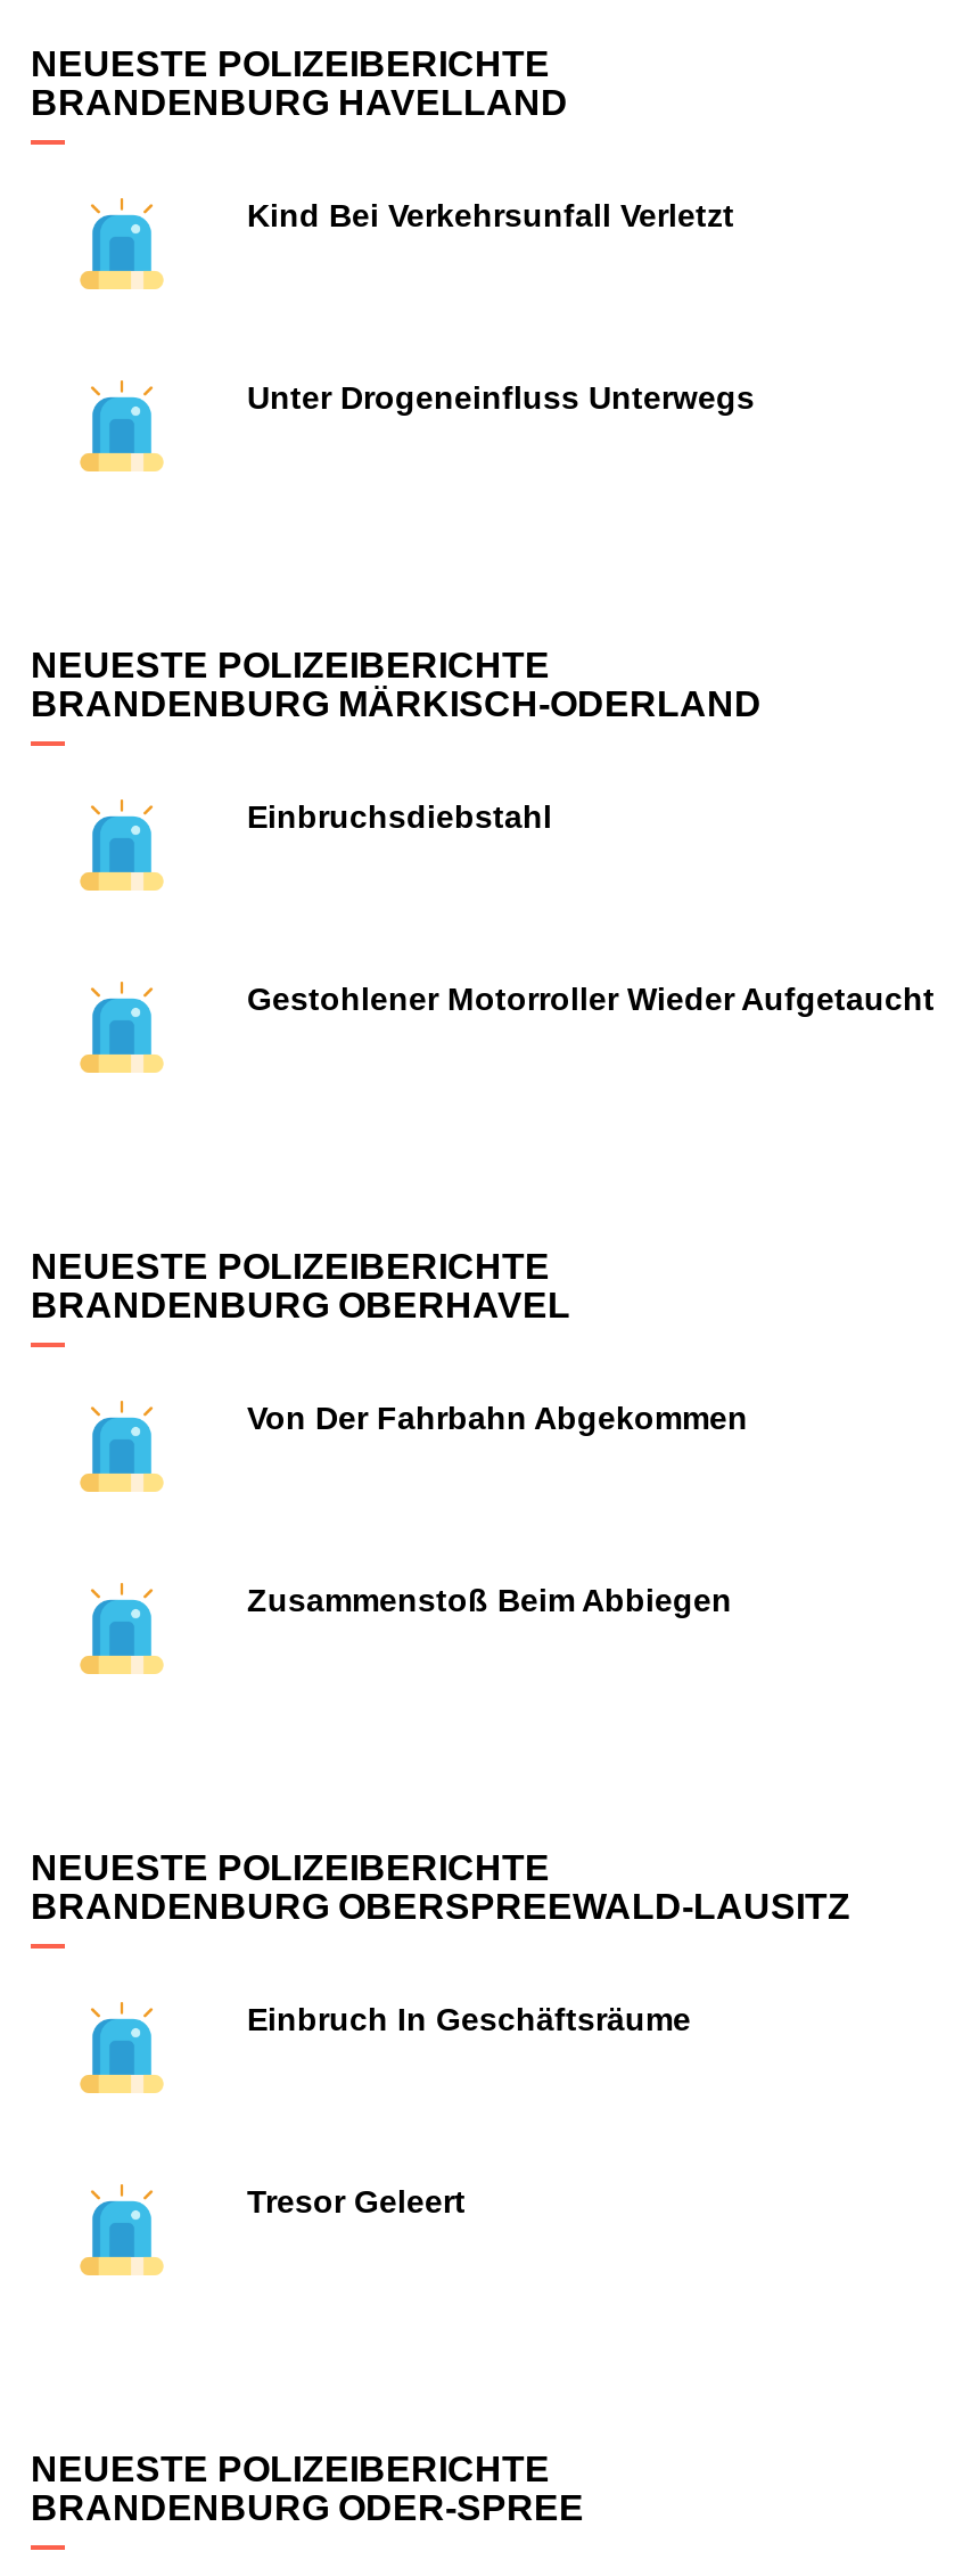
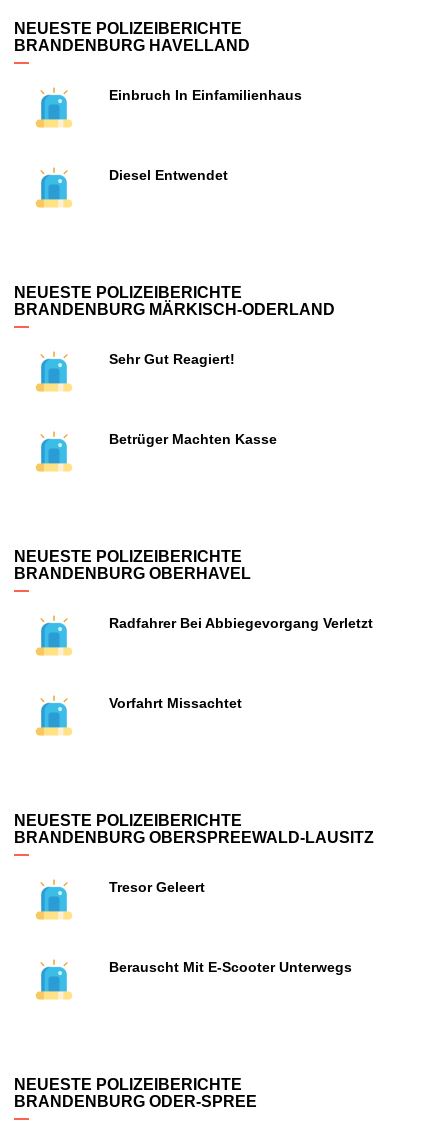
[247,197,734,233] Kind Bei Verkehrsunfall Verletzt -> [109,87,302,103] Einbruch In Einfamilienhaus
[247,379,755,416] Unter Drogeneinfluss Unterwegs -> [109,167,228,183] Diesel Entwendet
[247,798,552,835] Einbruchsdiebstahl -> [109,351,235,367] Sehr Gut Reagiert!
[247,981,935,1017] Gestohlener Motorroller Wieder Aufgetaucht -> [109,431,277,447] Betrüger Machten Kasse
[247,1400,748,1436] Von Der Fahrbahn Abgekommen -> [109,615,373,631] Radfahrer Bei Abbiegevorgang Verletzt
[247,1582,732,1618] Zusammenstoß Beim Abbiegen -> [109,695,242,711] Vorfahrt Missachtet
[247,2001,691,2037] Einbruch In Geschäftsräume -> none
moved [247,2183,466,2220] -> [109,879,205,895]: Tresor Geleert
none -> [109,959,352,975] Berauscht Mit E-Scooter Unterwegs

